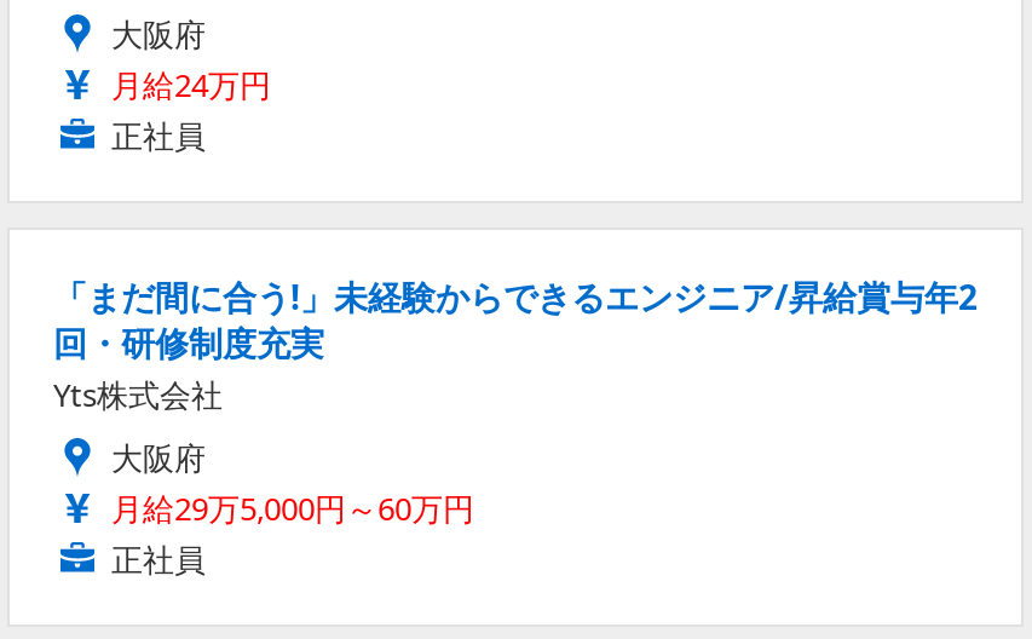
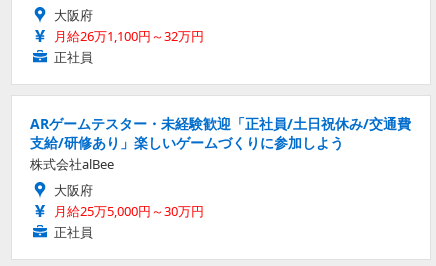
[111,63,271,106] 月給24万円 -> [54,27,204,45] 月給26万1,100円～32万円
[53,274,978,416] 「まだ間に合う!」未経験からできるエンジニア/昇給賞与年2 | 回・研修制度充実 | Yts株式会社 -> [30,114,411,173] ARゲームテスター・未経験歓迎「正社員/土日祝休み/交通費 | 支給/研修あり」楽しいゲームづくりに参加しよう | 株式会社alBee
[111,487,474,530] 月給29万5,000円～60万円 -> [54,202,204,220] 月給25万5,000円～30万円

